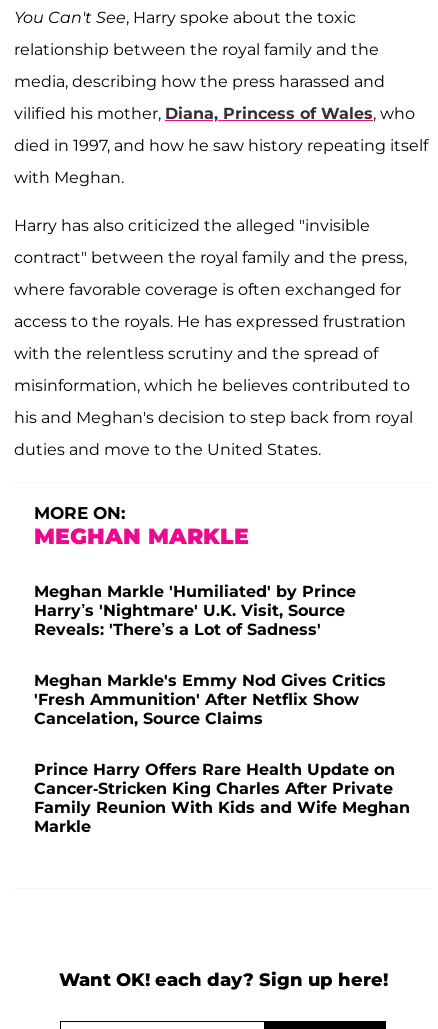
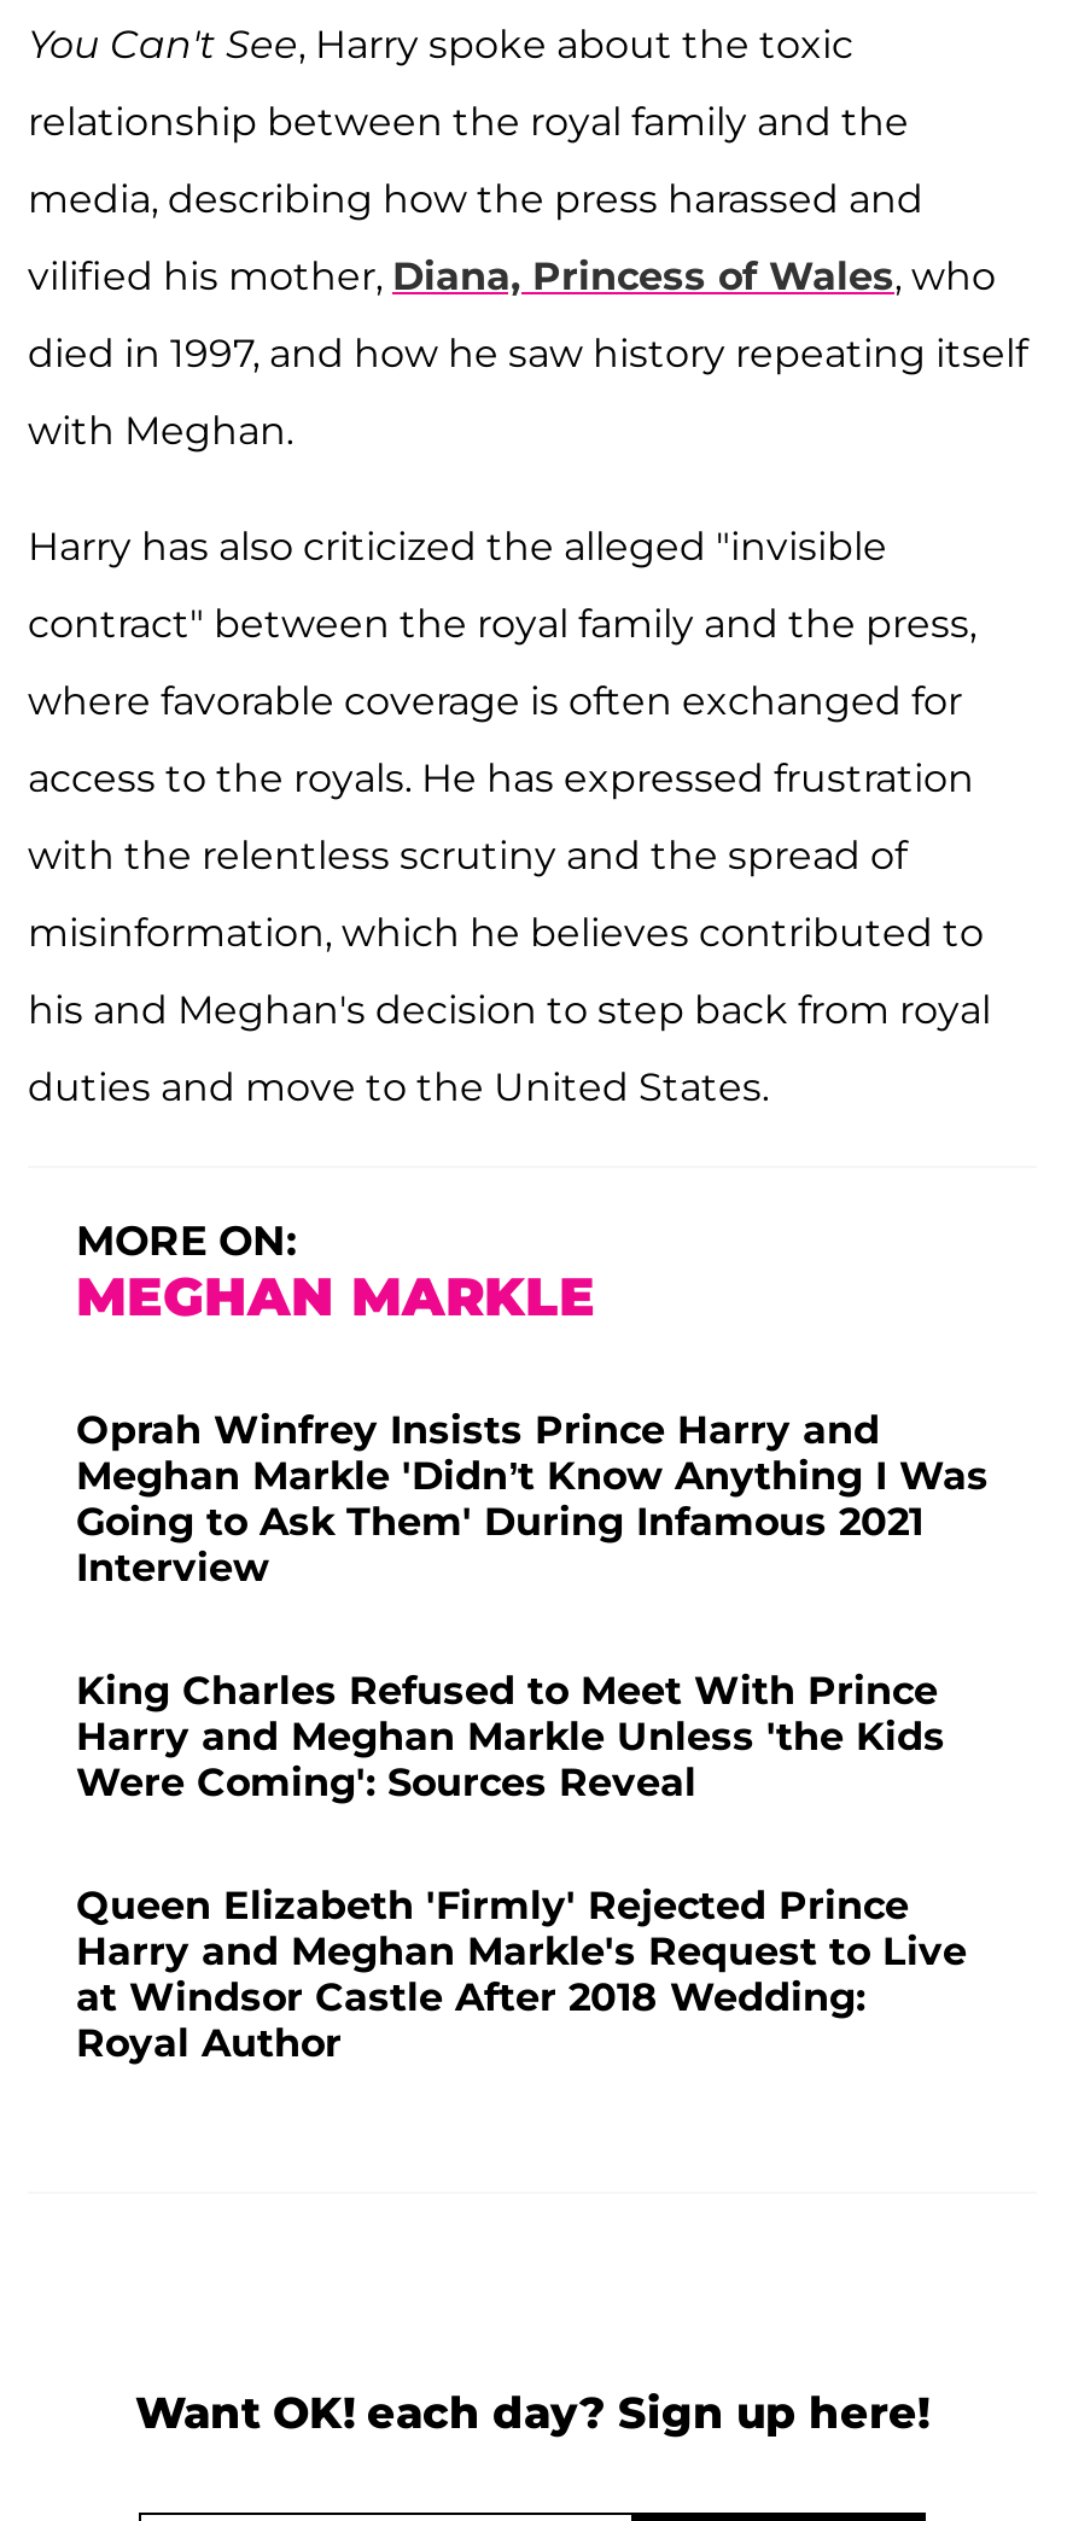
[34,582,356,639] Meghan Markle 'Humiliated' by Prince | Harry’s 'Nightmare' U.K. Visit, Source | Reveals: 'There’s a Lot of Sadness' -> [76,1408,989,1592] Oprah Winfrey Insists Prince Harry and | Meghan Markle 'Didn’t Know Anything I Was | Going to Ask Them' During Infamous 2021 | Interview
[34,671,386,728] Meghan Markle's Emmy Nod Gives Critics | 'Fresh Ammunition' After Netflix Show | Cancelation, Source Claims -> [76,1669,945,1806] King Charles Refused to Meet With Prince | Harry and Meghan Markle Unless 'the Kids | Were Coming': Sources Reveal
[34,760,410,836] Prince Harry Offers Rare Health Update on | Cancer-Stricken King Charles After Private | Family Reunion With Kids and Wife Meghan | Markle -> [76,1884,967,2067] Queen Elizabeth 'Firmly' Rejected Prince | Harry and Meghan Markle's Request to Live | at Windsor Castle After 2018 Wedding: | Royal Author

